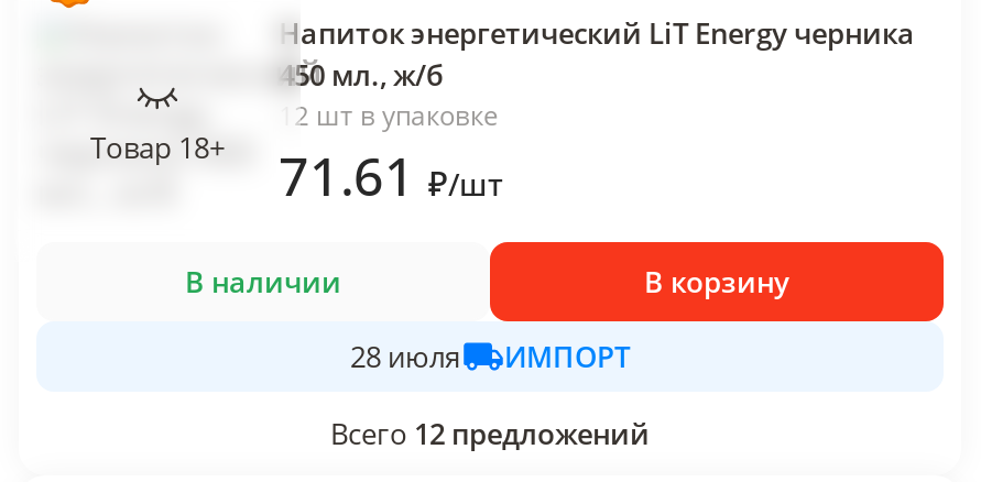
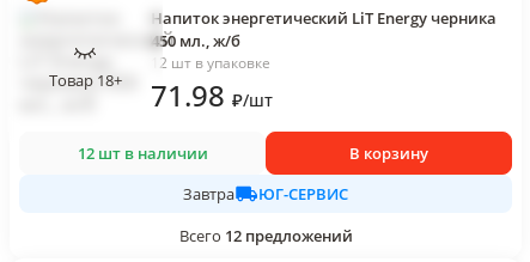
[90,128,503,211] Товар 18+ 71.61 ₽/шт -> [48,69,273,115] Товар 18+ 71.98 ₽/шт
[185,261,341,300] В наличии -> [77,142,208,163] 12 шт в наличии
[350,336,630,376] 28 июля | ИМПОРТ -> [183,182,348,205] Завтра | ЮГ-СЕРВИС

